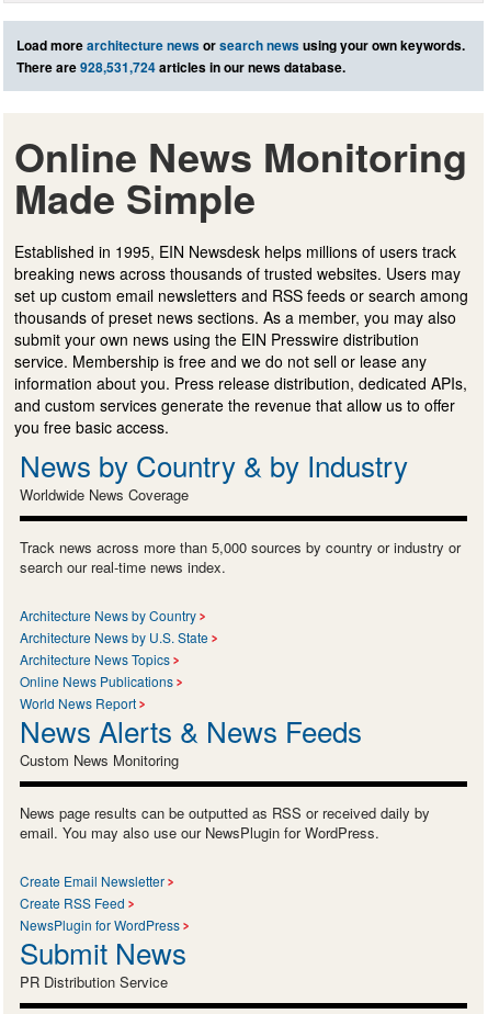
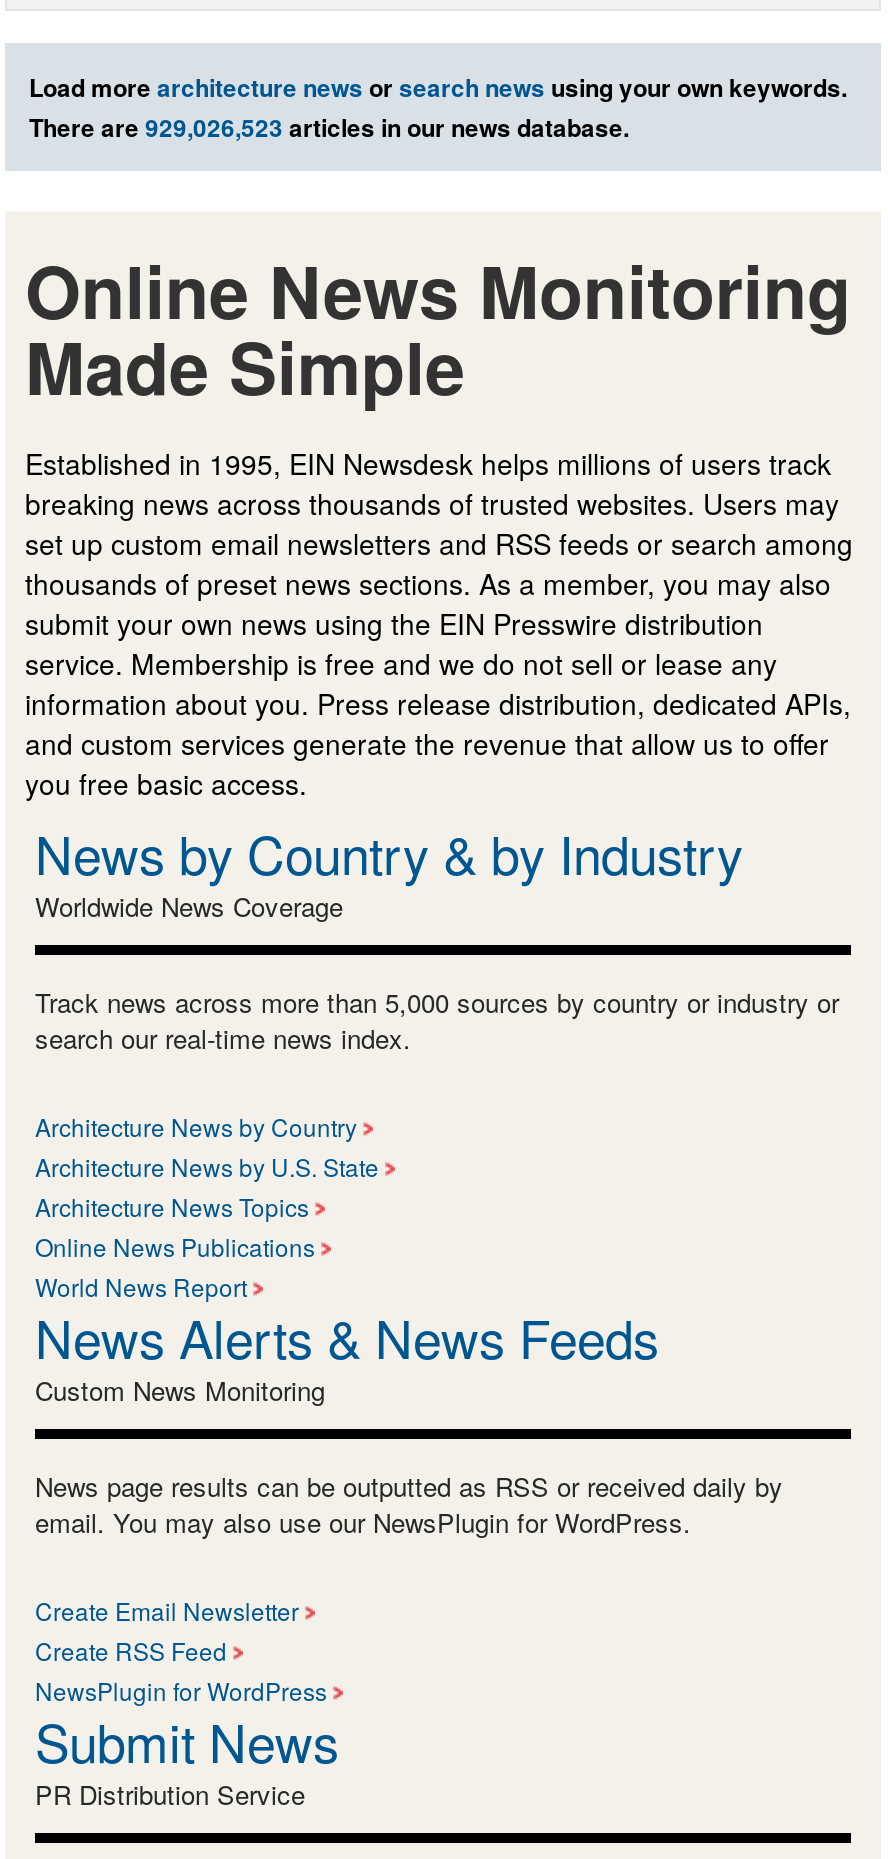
[16,57,345,77] There are 928,531,724 articles in our news database. -> [29,109,629,145] There are 929,026,523 articles in our news database.

